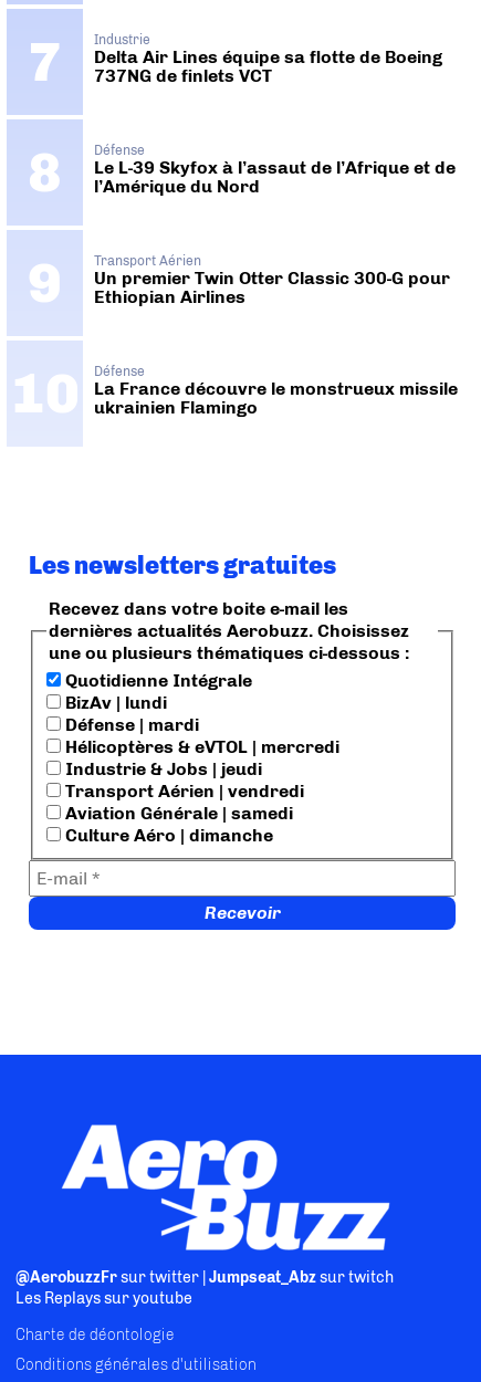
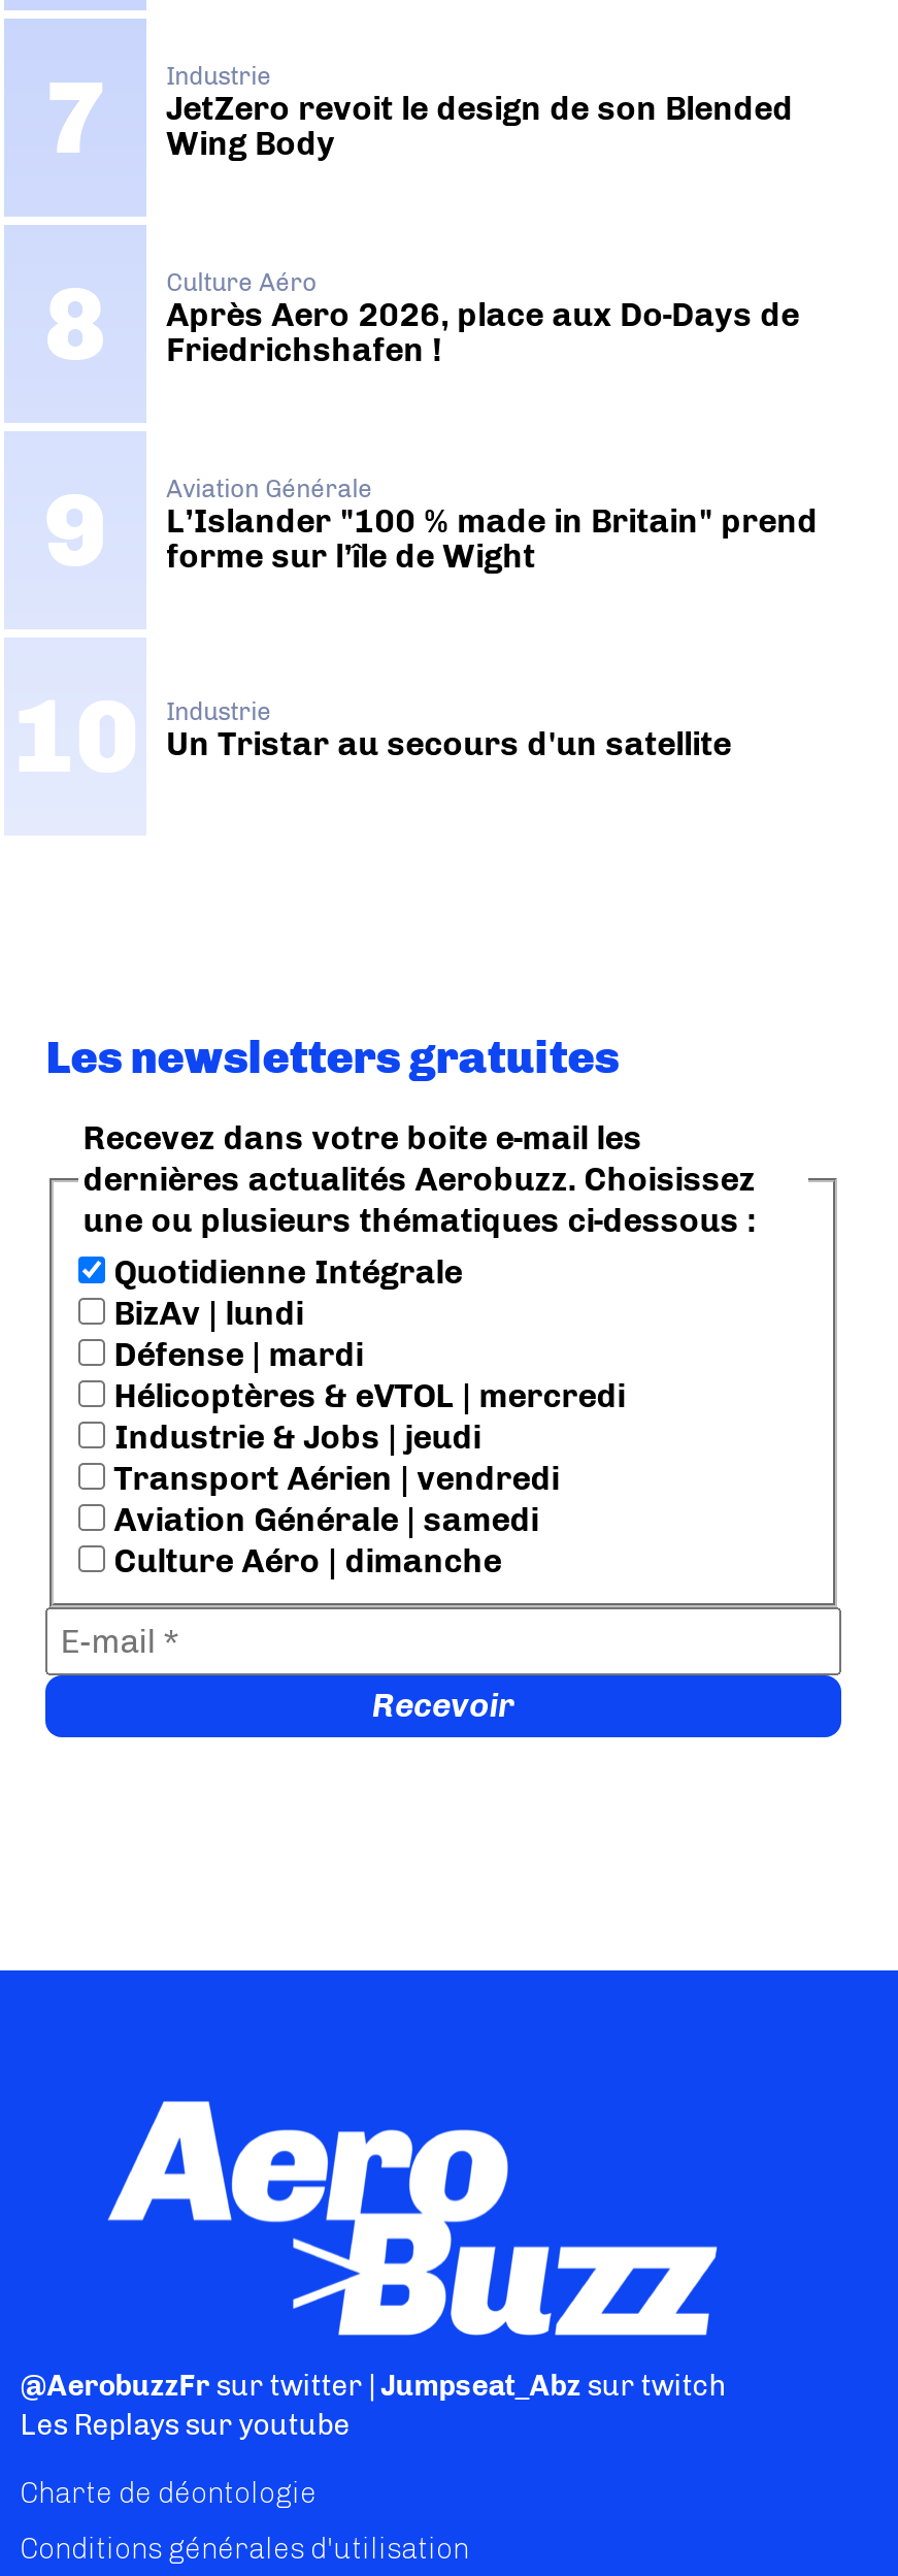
[94,46,442,86] Delta Air Lines équipe sa flotte de Boeing | 737NG de finlets VCT -> [166,88,793,162] JetZero revoit le design de son Blended | Wing Body
[94,142,455,196] Défense | Le L-39 Skyfox à l’assaut de l’Afrique et de | l’Amérique du Nord -> [166,268,799,369] Culture Aéro | Après Aero 2026, place aux Do-Days de | Friedrichshafen !
[94,253,450,307] Transport Aérien | Un premier Twin Otter Classic 300-G pour | Ethiopian Airlines -> [166,474,818,575] Aviation Générale | L’Islander "100 % made in Britain" prend | forme sur l’île de Wight
[94,363,457,418] Défense | La France découvre le monstrueux missile | ukrainien Flamingo -> [166,698,731,764] Industrie | Un Tristar au secours d'un satellite

